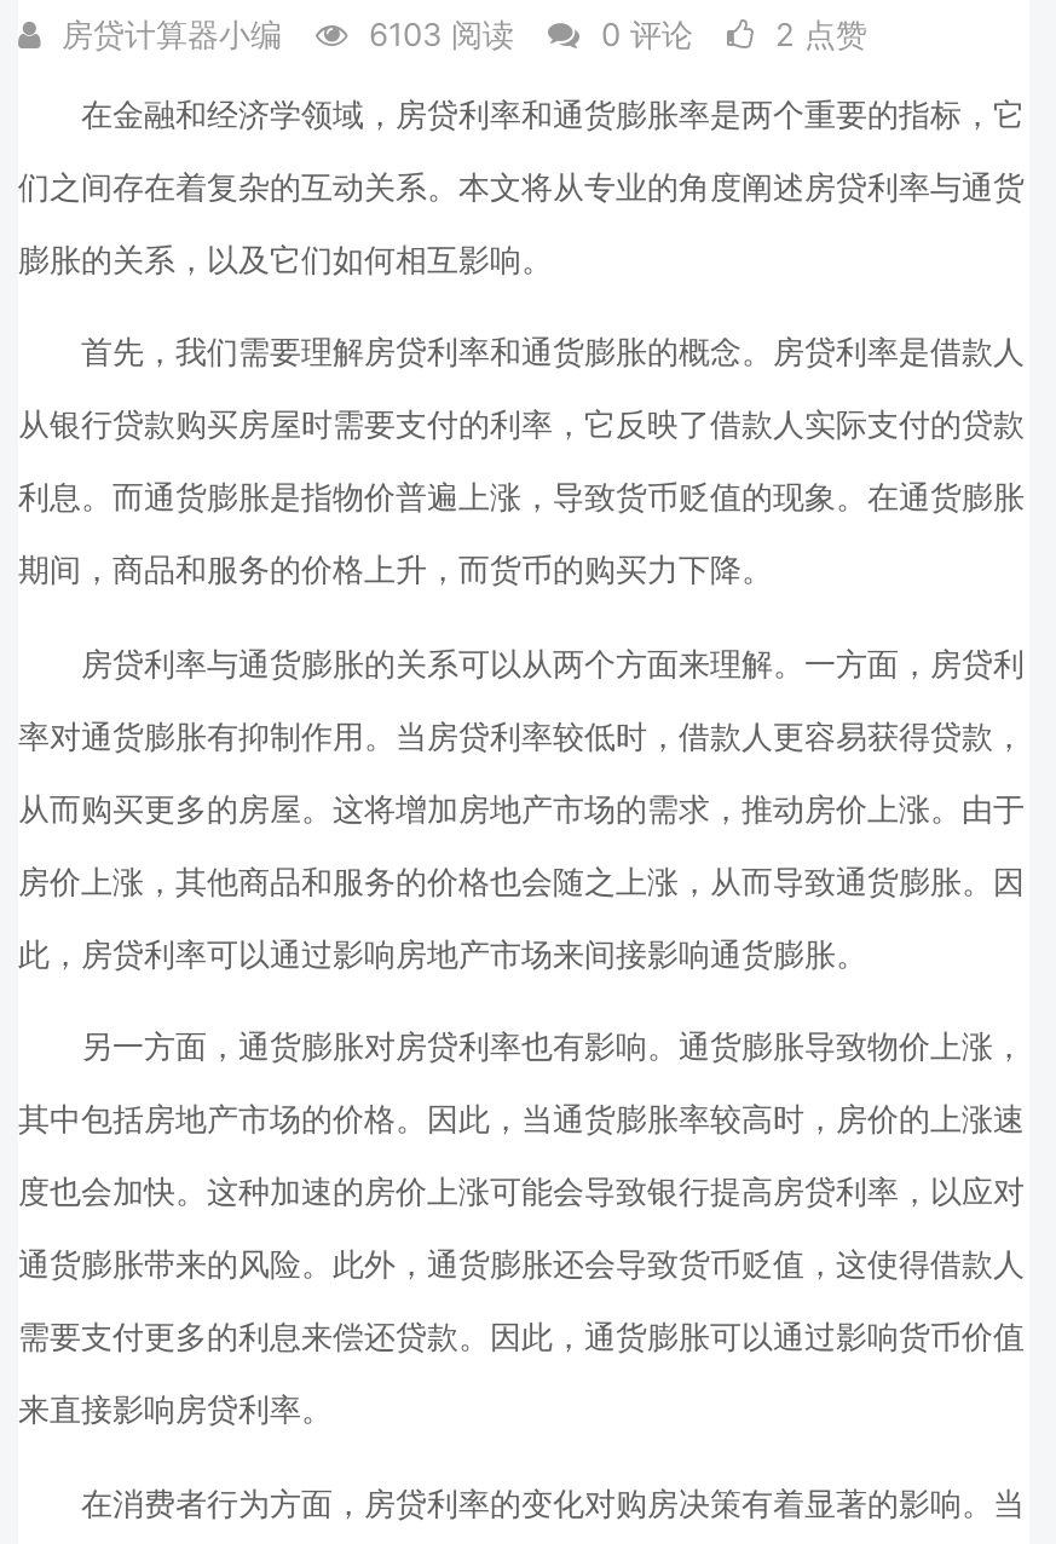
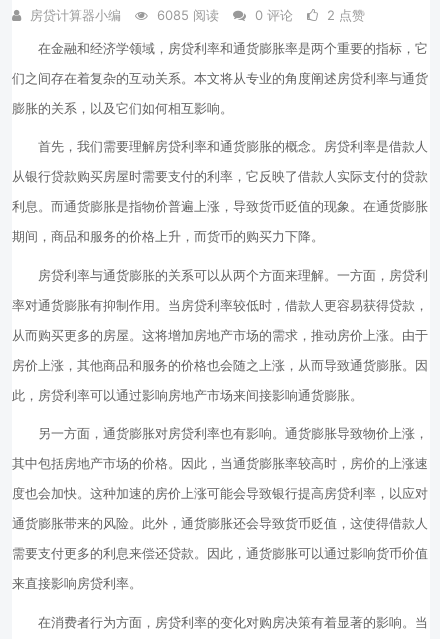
[52,15,867,53] 房贷计算器小编 6103 阅读 0 评论 2 点赞 -> [26,7,365,23] 房贷计算器小编 6085 阅读 0 评论 2 点赞

